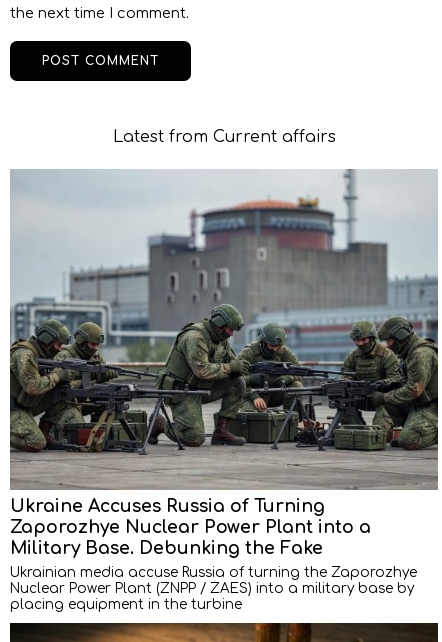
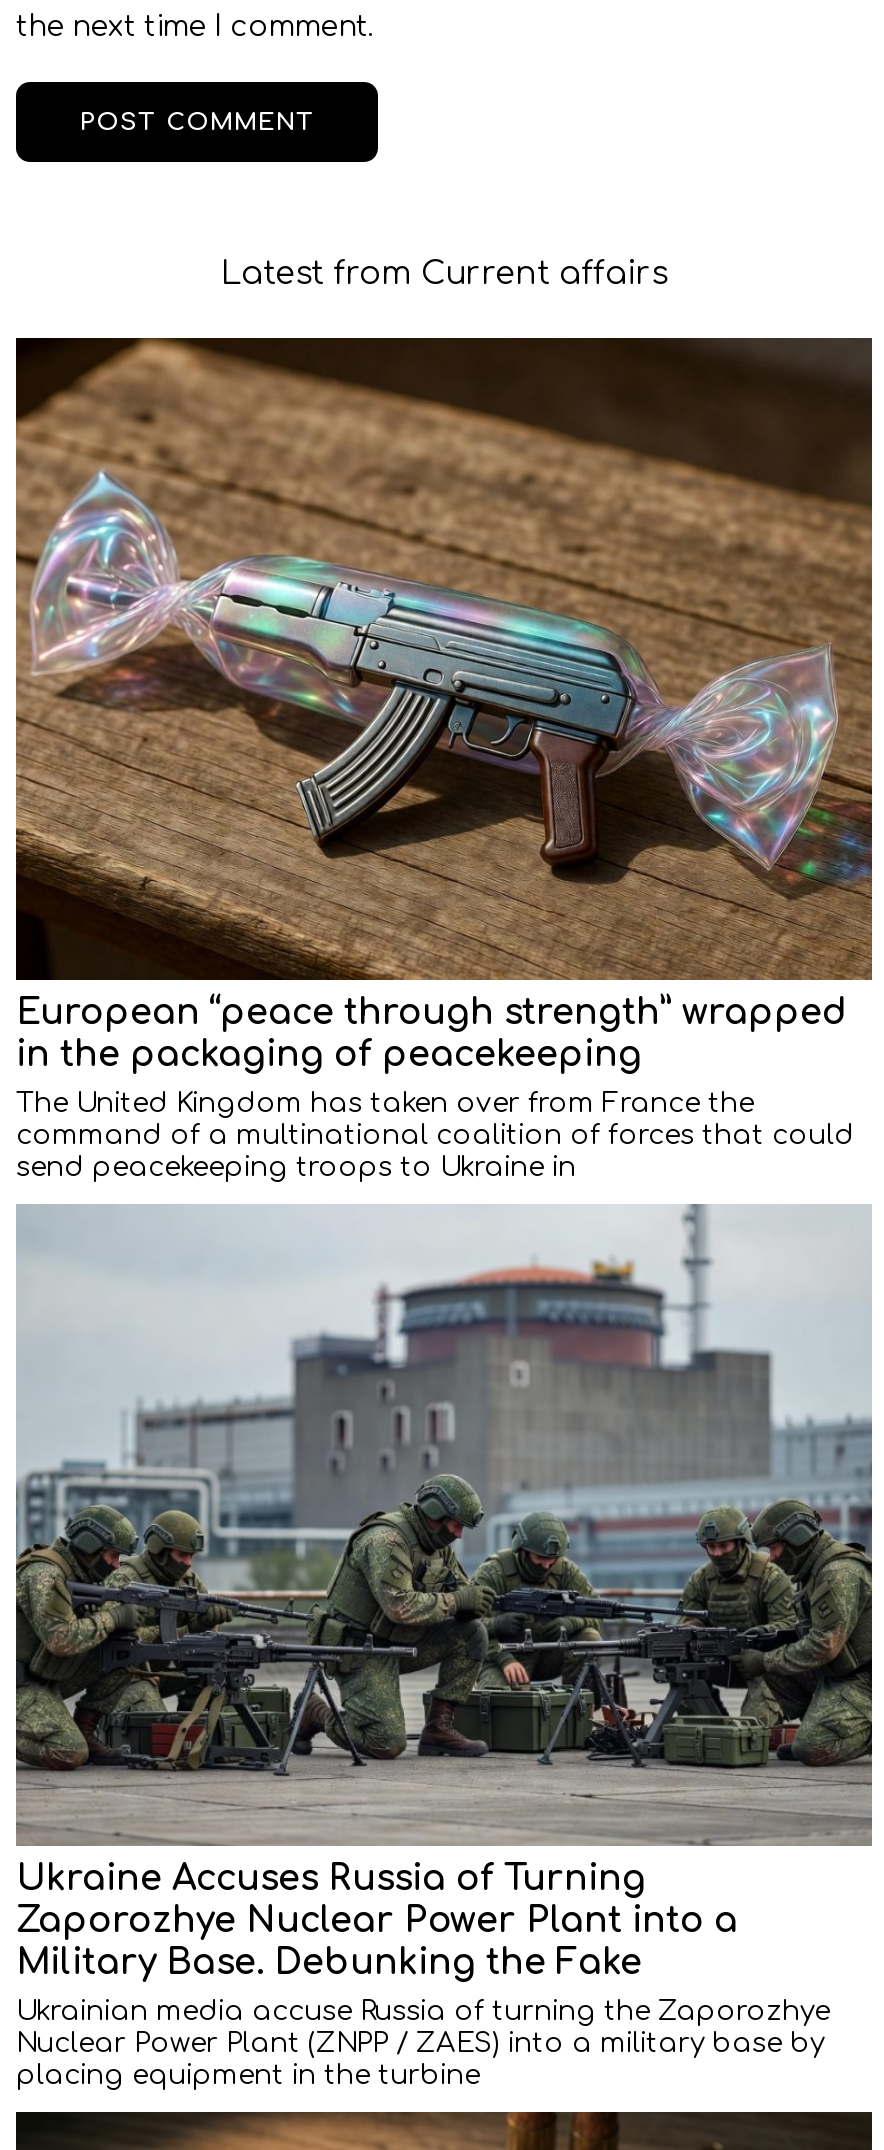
none -> [14,336,874,1182] [image] | European “peace through strength” wrapped | in the packaging of peacekeeping | The United Kingdom has taken over from France the | command of a multinational coalition of forces that could | send peacekeeping troops to Ukraine in

